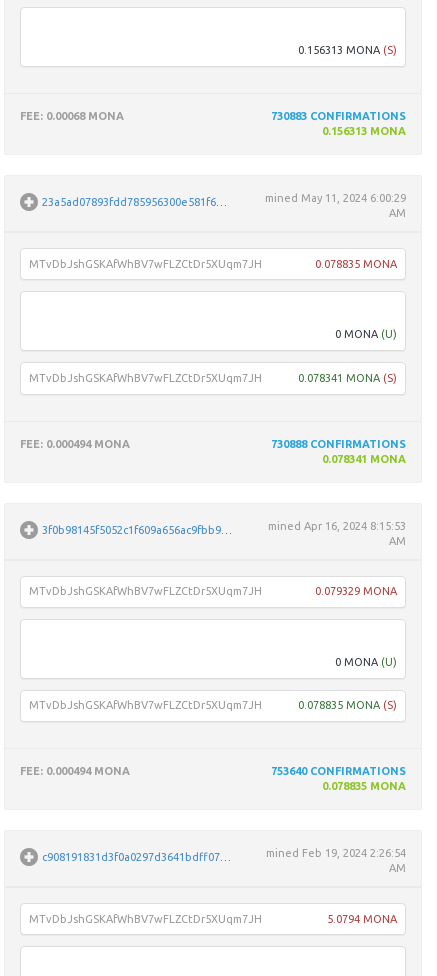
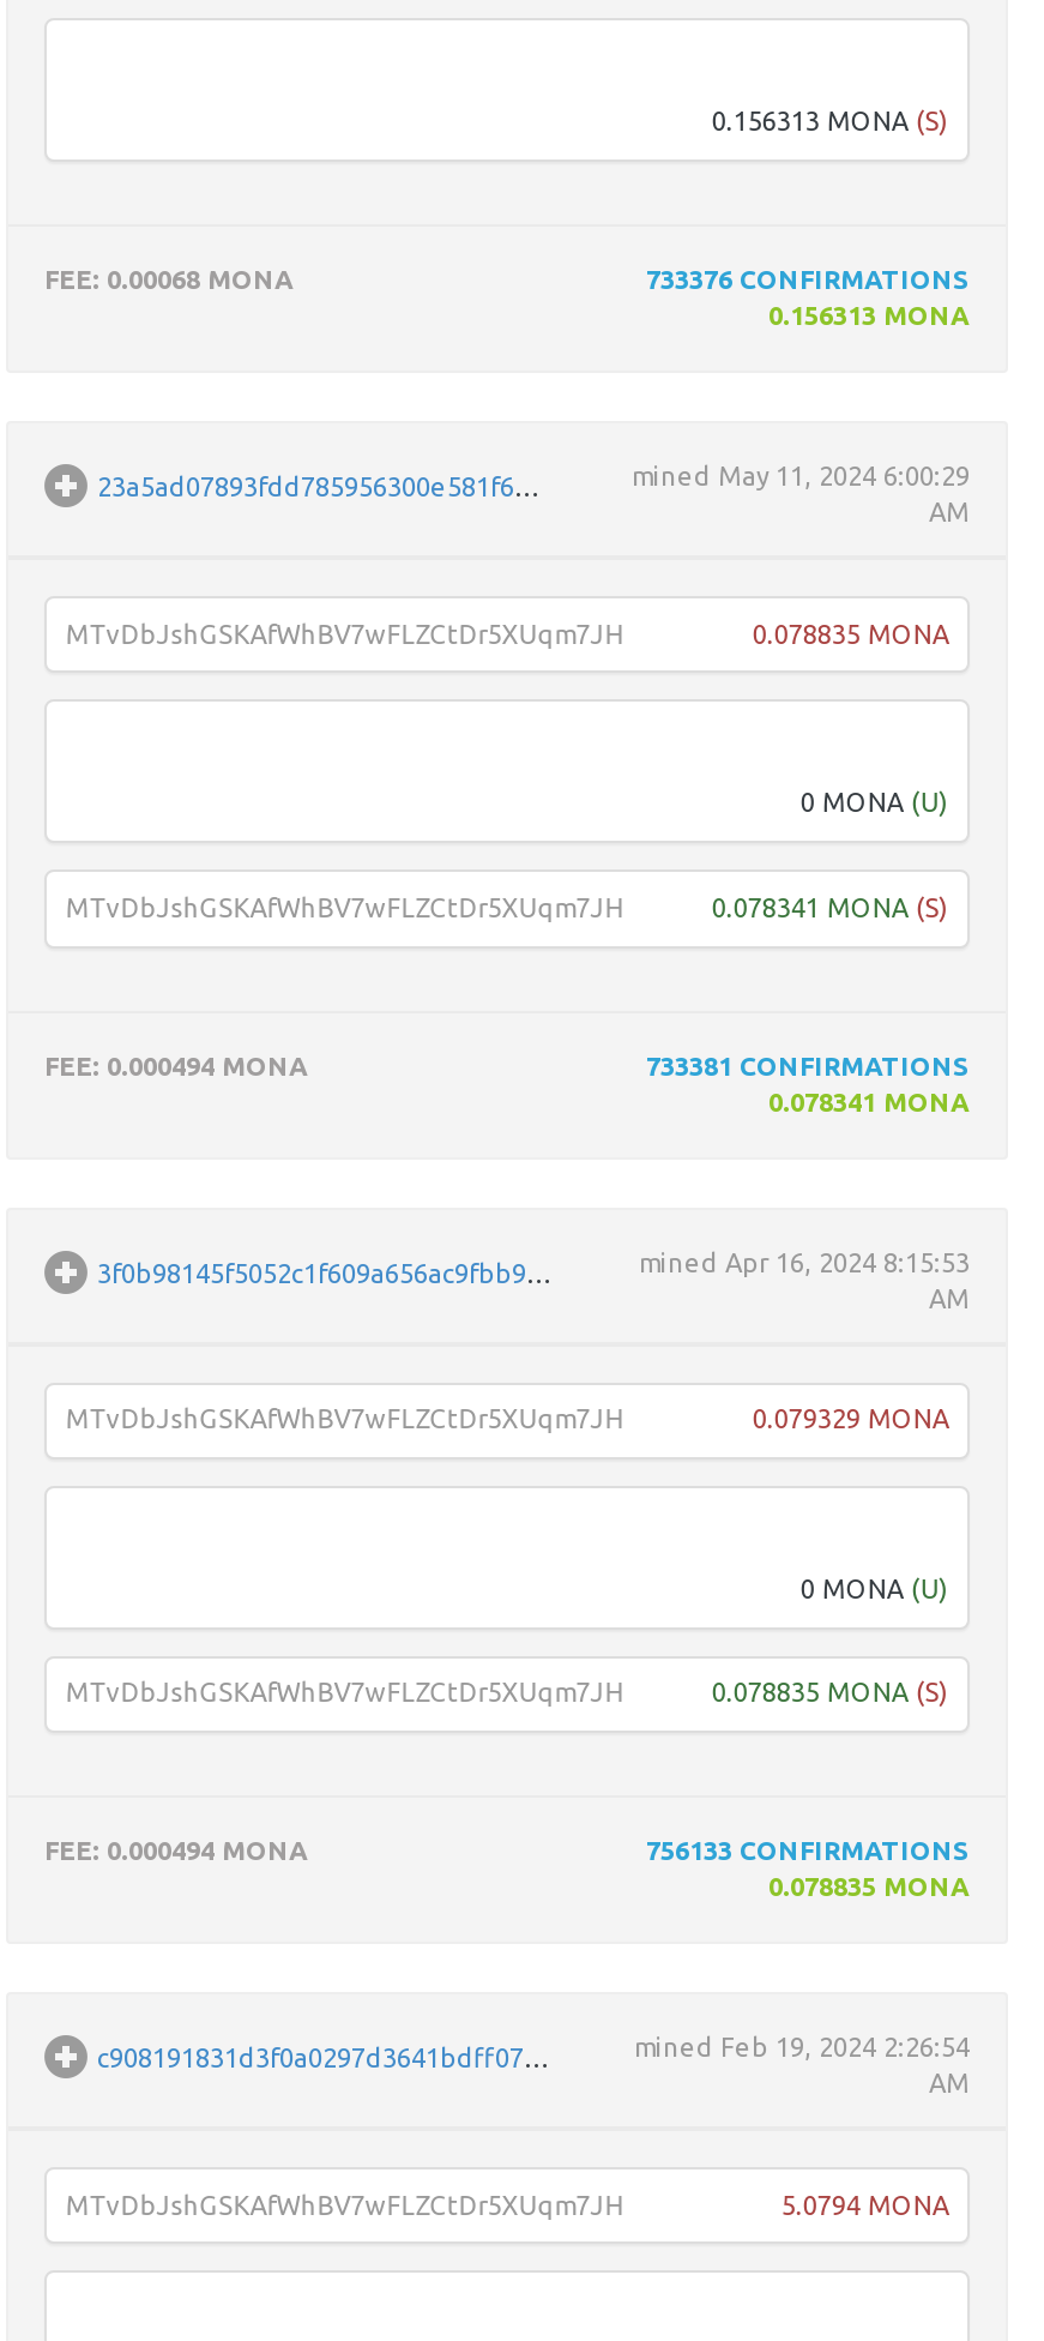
[271,110,406,122] 730883 CONFIRMATIONS -> [646,265,970,294] 733376 CONFIRMATIONS
[271,437,406,449] 730888 CONFIRMATIONS -> [646,1051,970,1079] 733381 CONFIRMATIONS
[271,765,406,777] 753640 CONFIRMATIONS -> [646,1836,970,1865] 756133 CONFIRMATIONS

